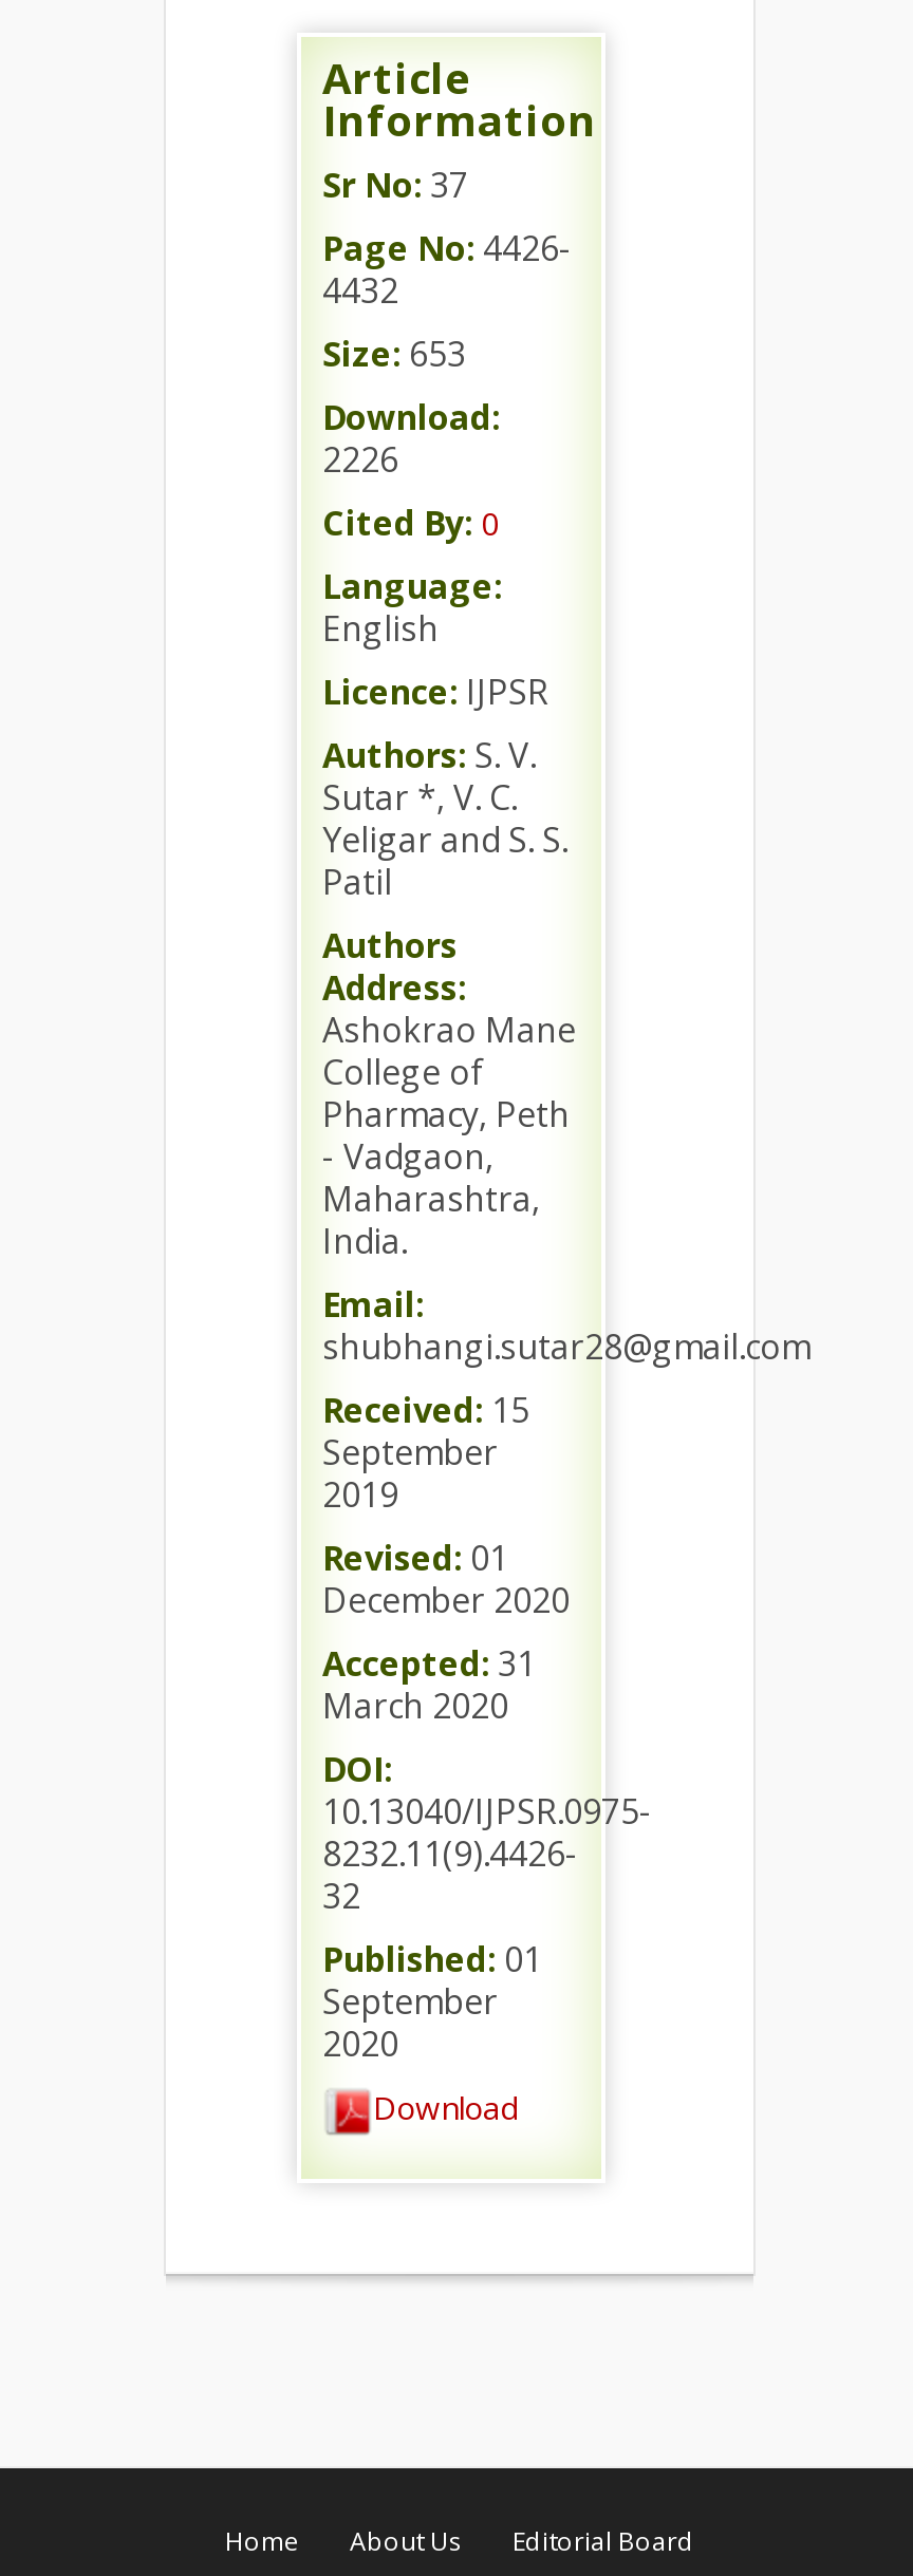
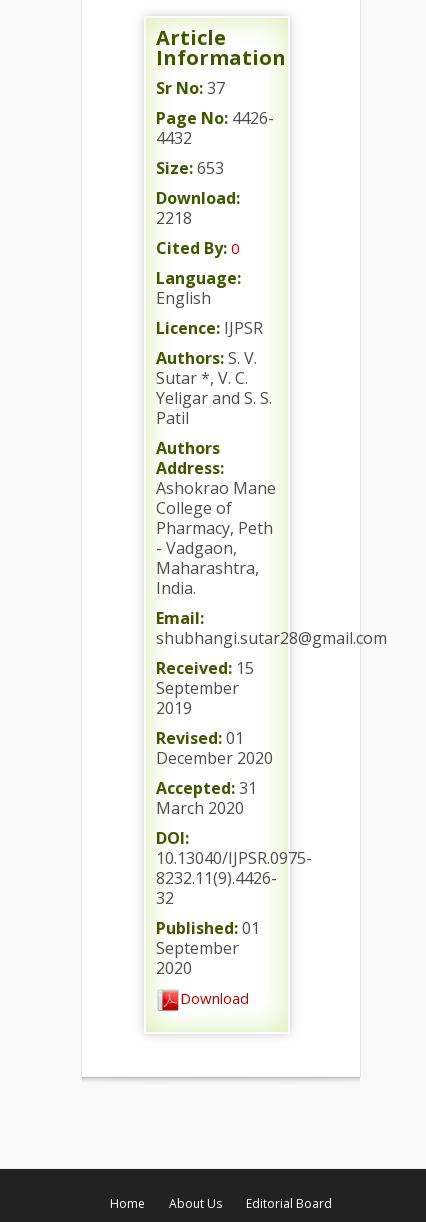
[322,436,398,483] 2226 -> [156,207,192,229] 2218

